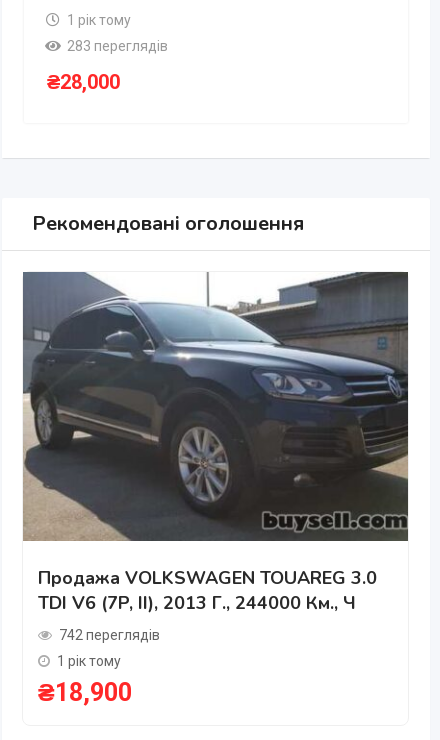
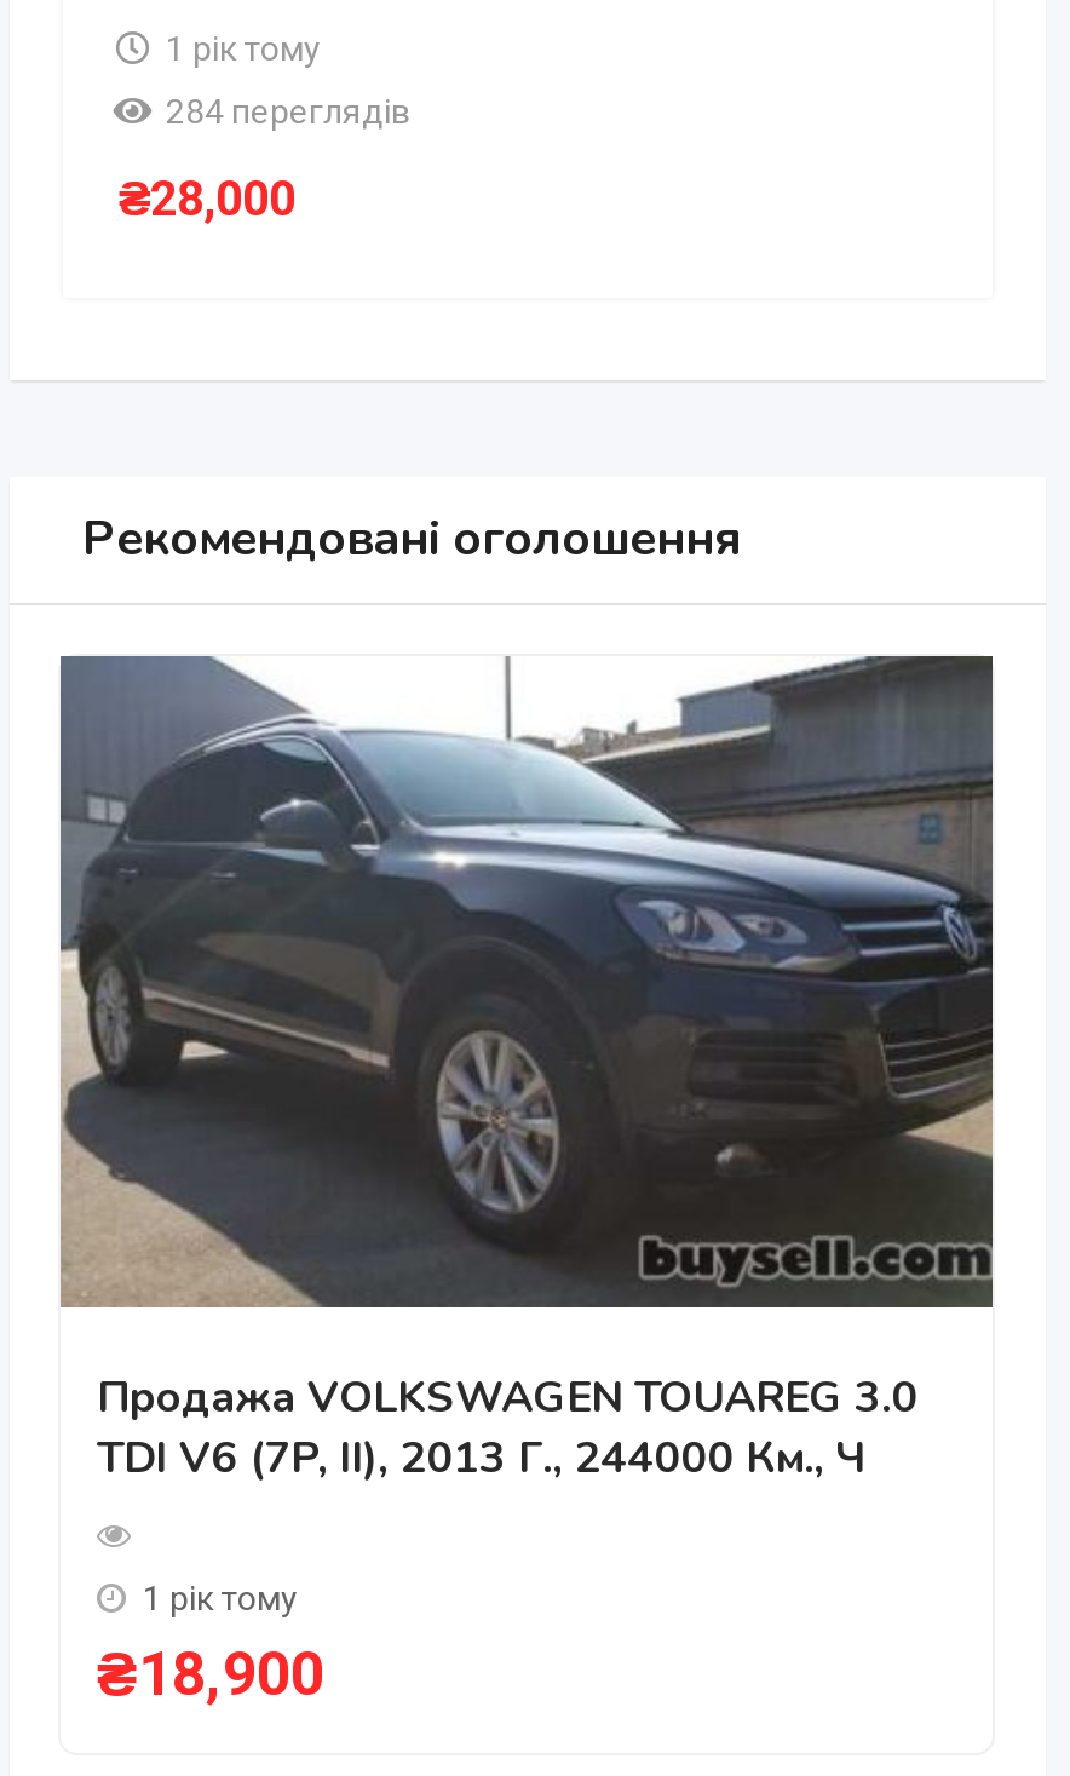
[66,38,167,54] 283 переглядів -> [166,92,410,130] 284 переглядів
[59,627,160,643] 742 переглядів -> none

